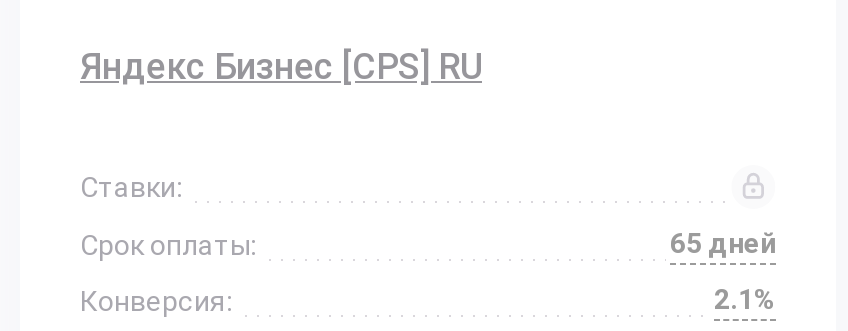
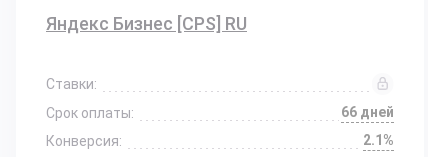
[670,227,776,259] 65 дней -> [341,104,394,120] 66 дней

